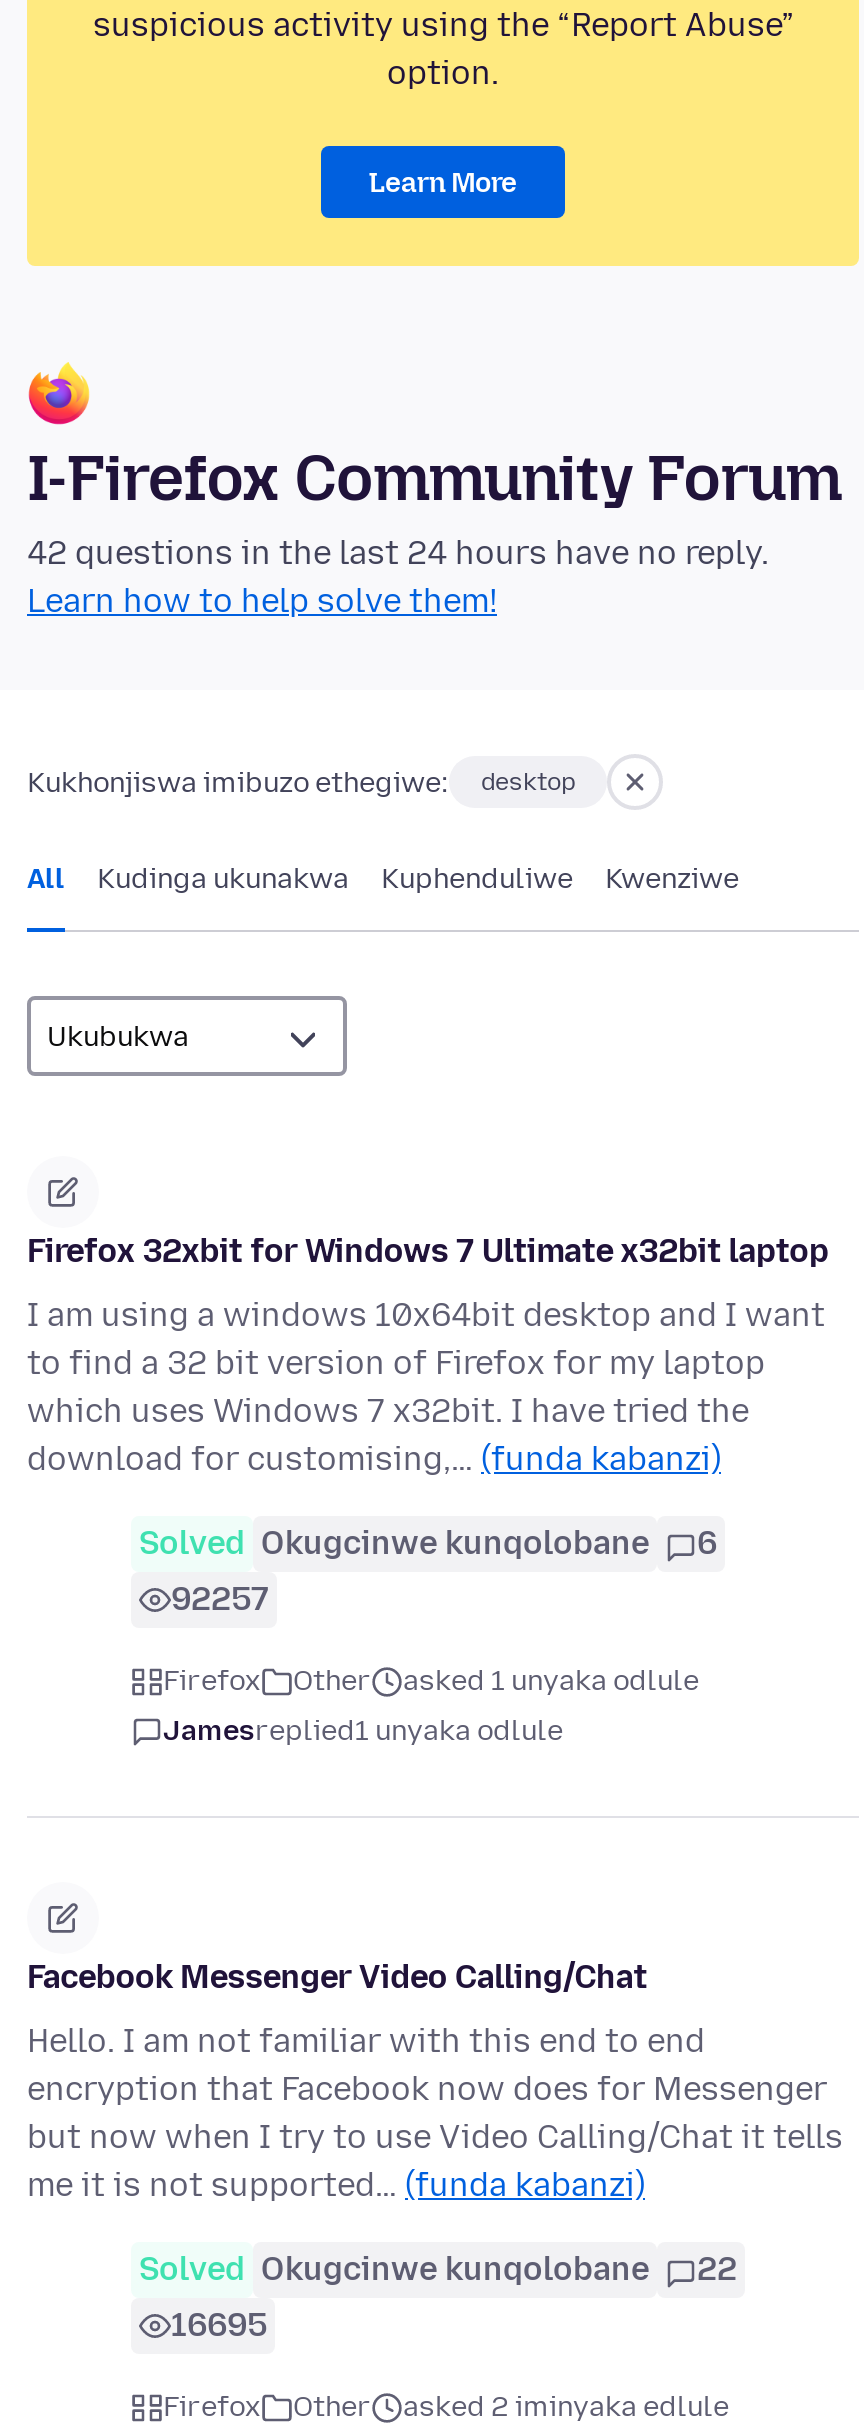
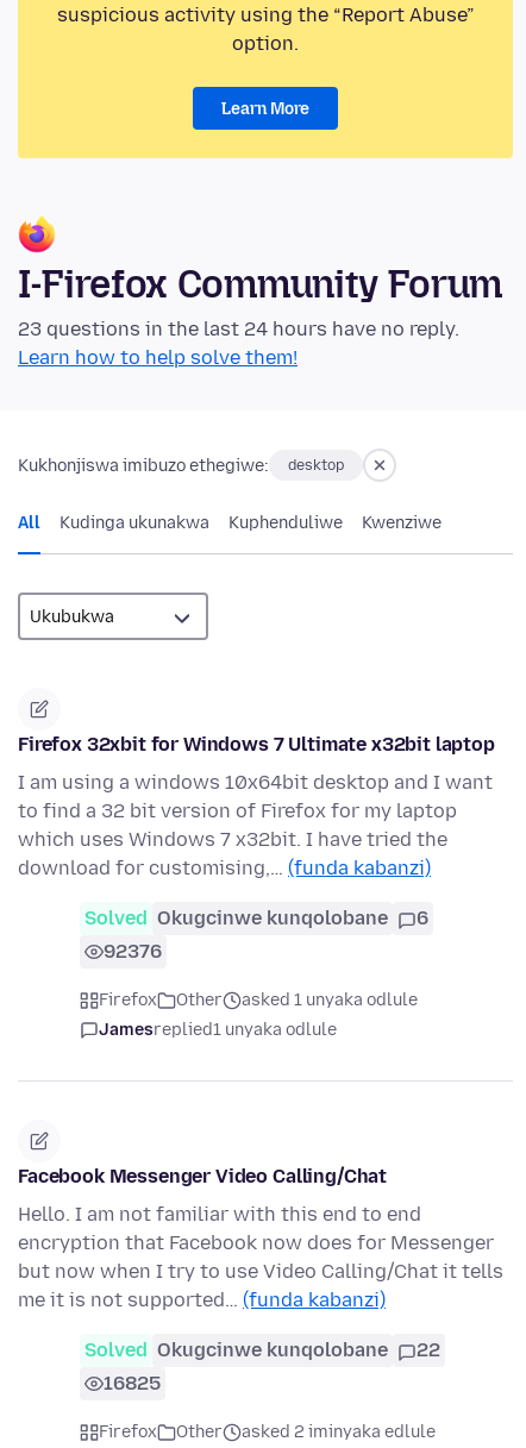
[27,535,769,573] 42 questions in the last 24 hours have no reply. -> [18,318,459,341] 23 questions in the last 24 hours have no reply.
[171,1581,269,1619] 92257 -> [104,941,162,963] 92376
[171,2307,267,2345] 16695 -> [104,1372,161,1395] 16825

